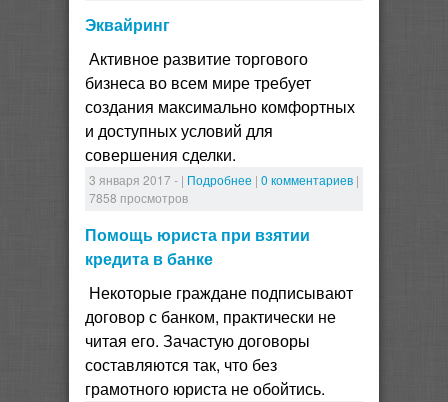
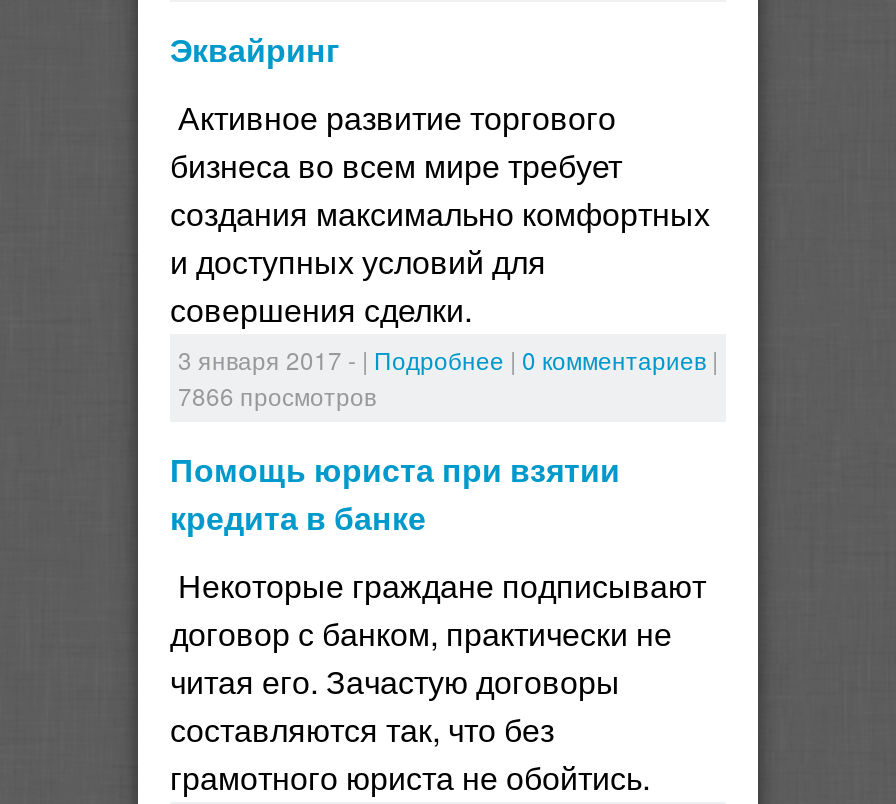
[89,189,188,206] 7858 просмотров -> [178,377,376,411] 7866 просмотров

